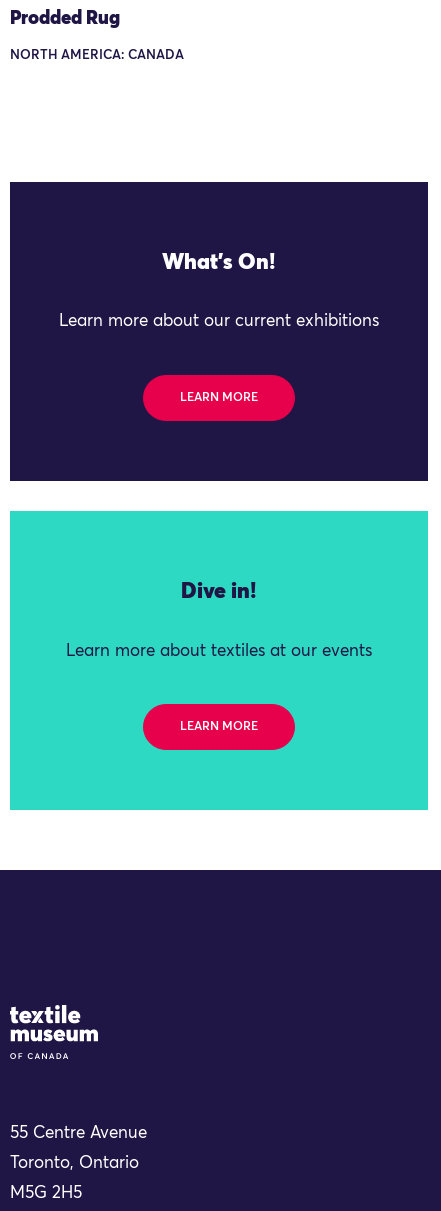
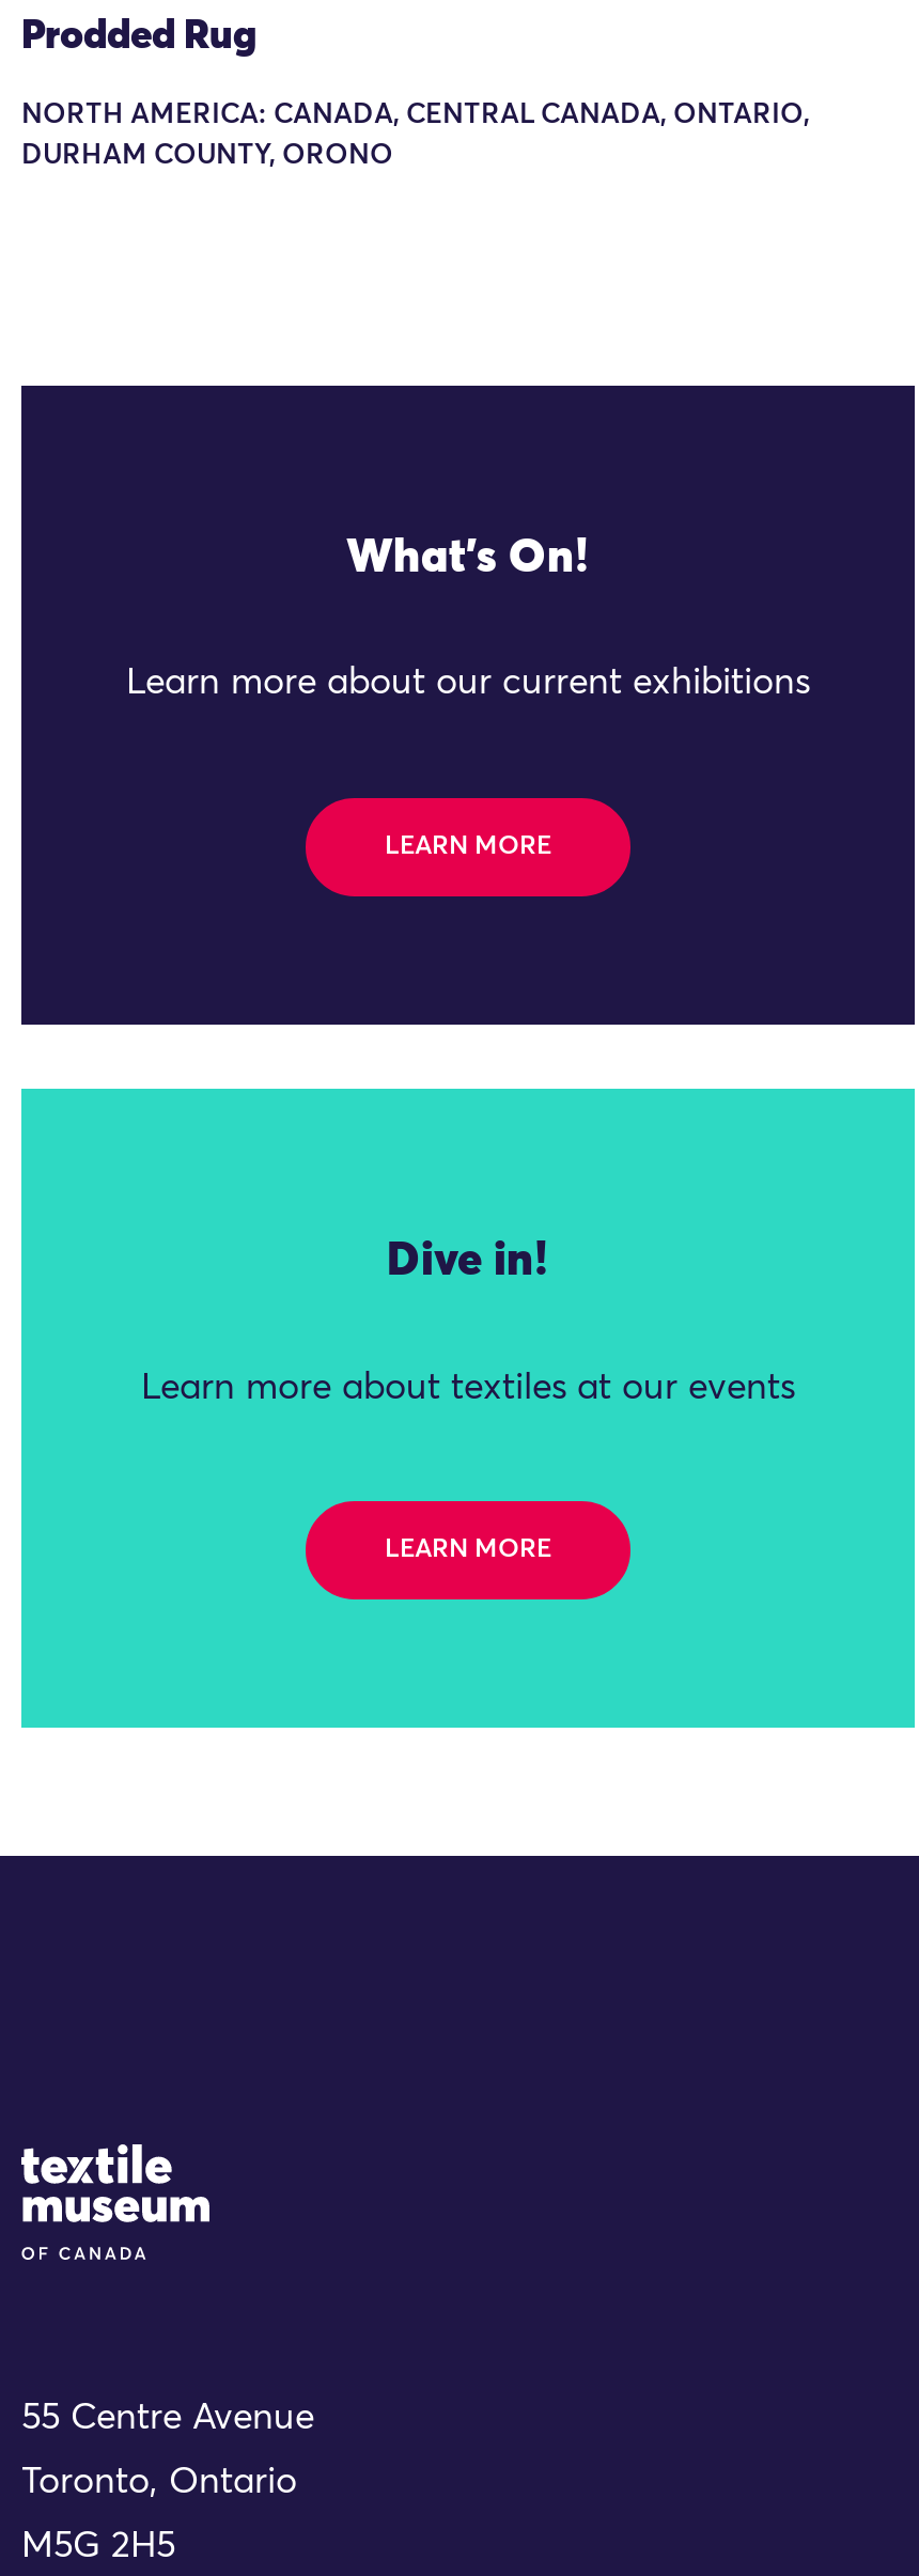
[10,49,184,62] NORTH AMERICA: CANADA -> [21,102,810,171] NORTH AMERICA: CANADA, CENTRAL CANADA, ONTARIO, | DURHAM COUNTY, ORONO

